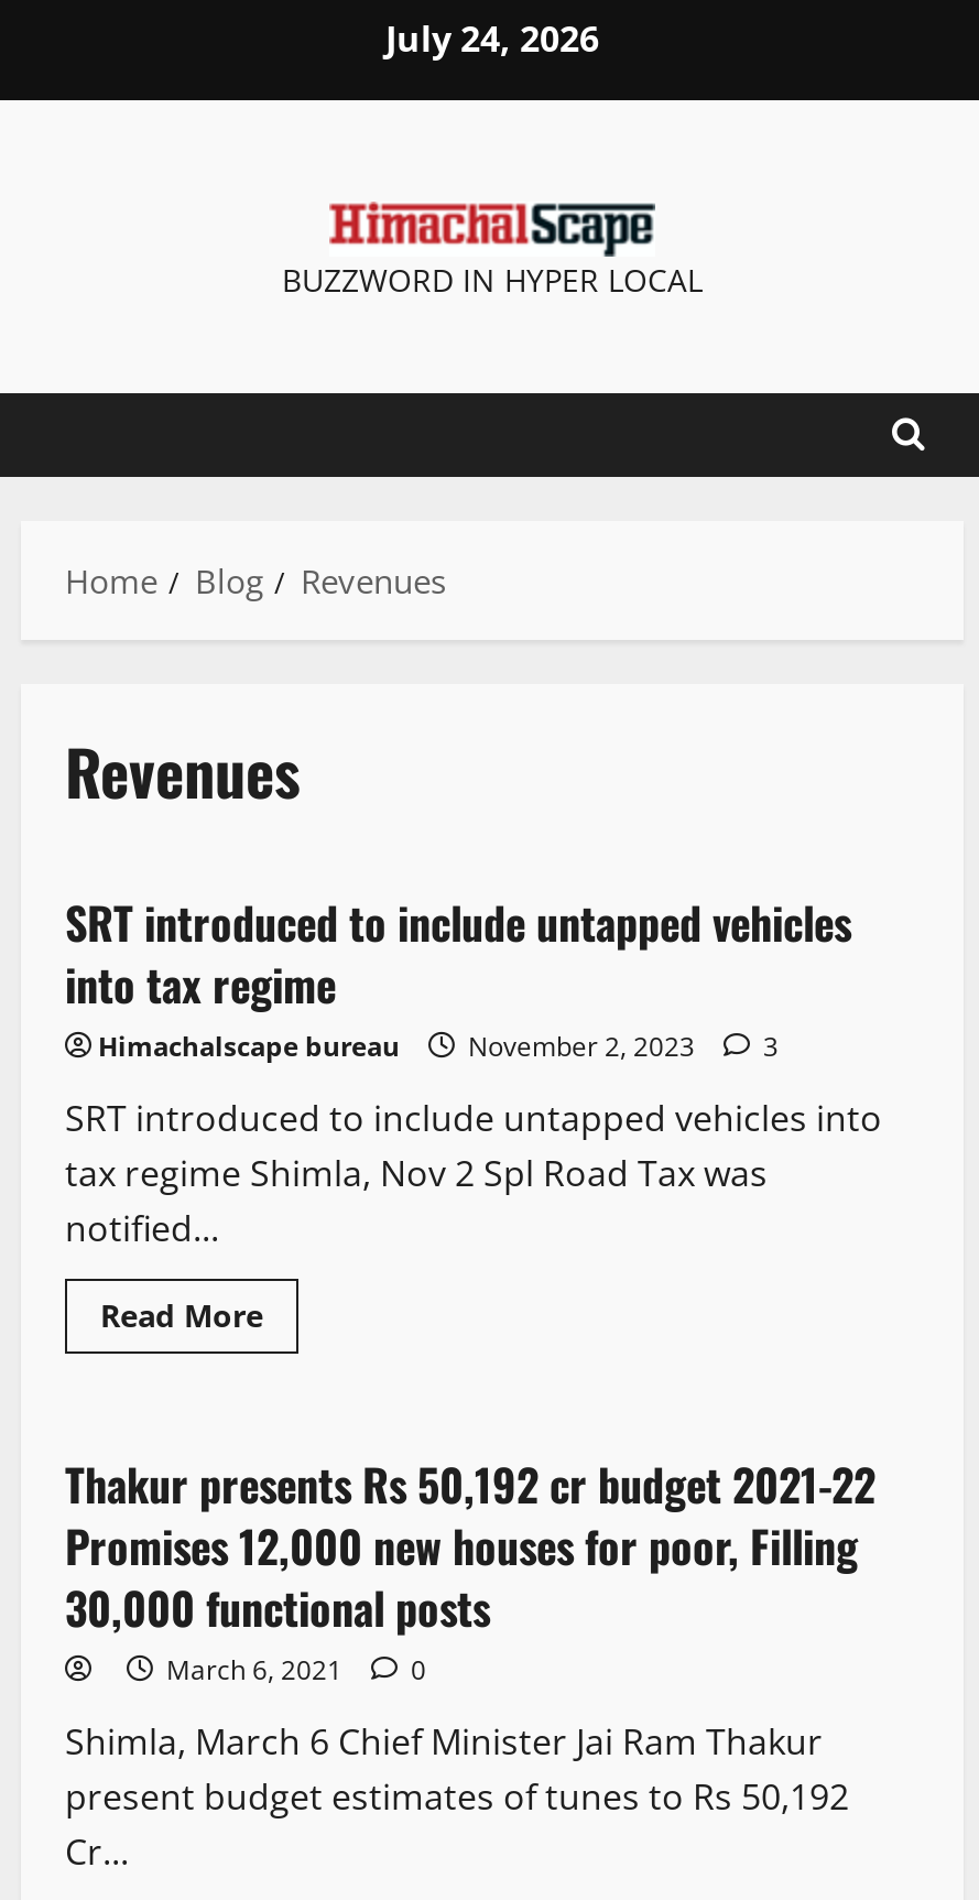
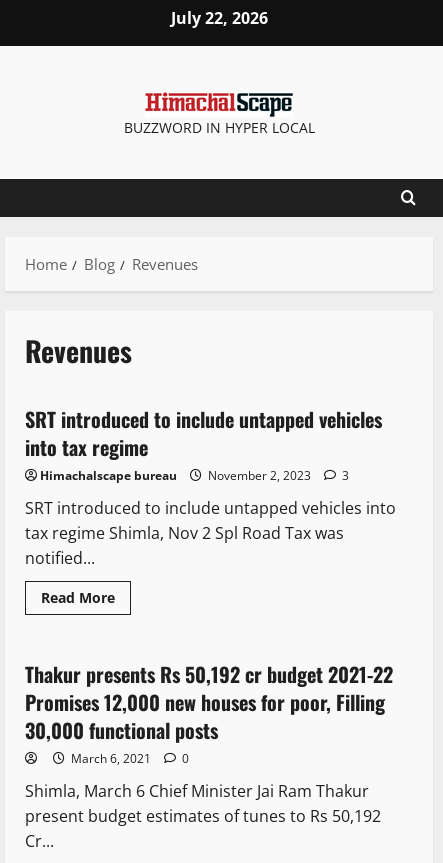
[385,15,599,63] July 24, 2026 -> [170,7,267,29] July 22, 2026

